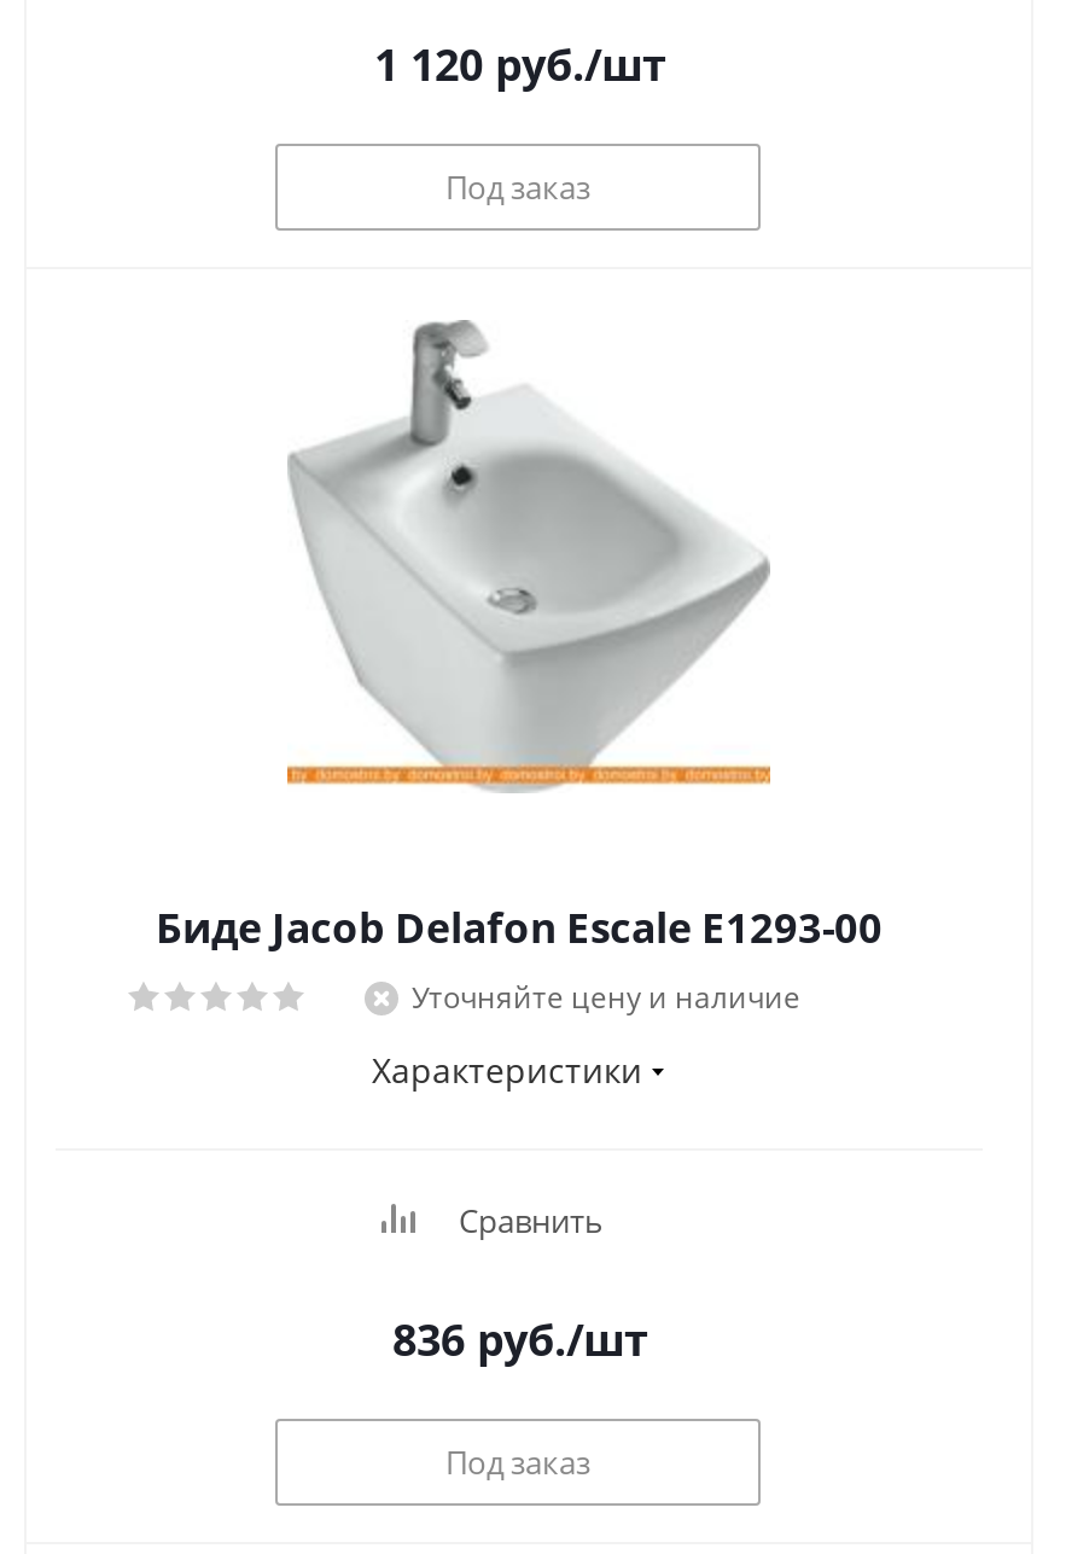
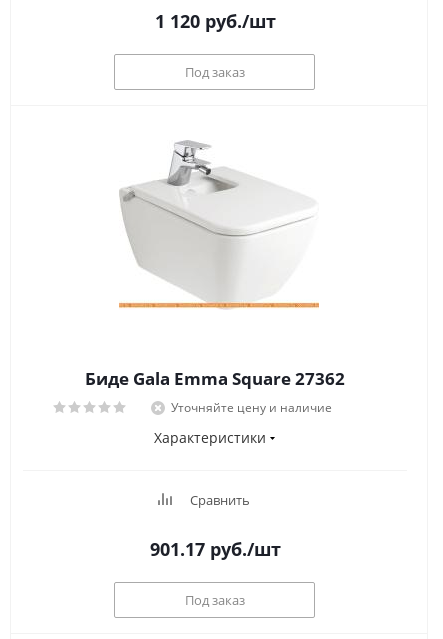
[285,318,773,793] [image] -> [118,127,320,322] [image]
[156,900,882,955] Биде Jacob Delafon Escale E1293-00 -> [85,367,345,390] Биде Gala Emma Square 27362
[392,1310,648,1368] 836 руб./шт -> [150,537,281,561] 901.17 руб./шт

